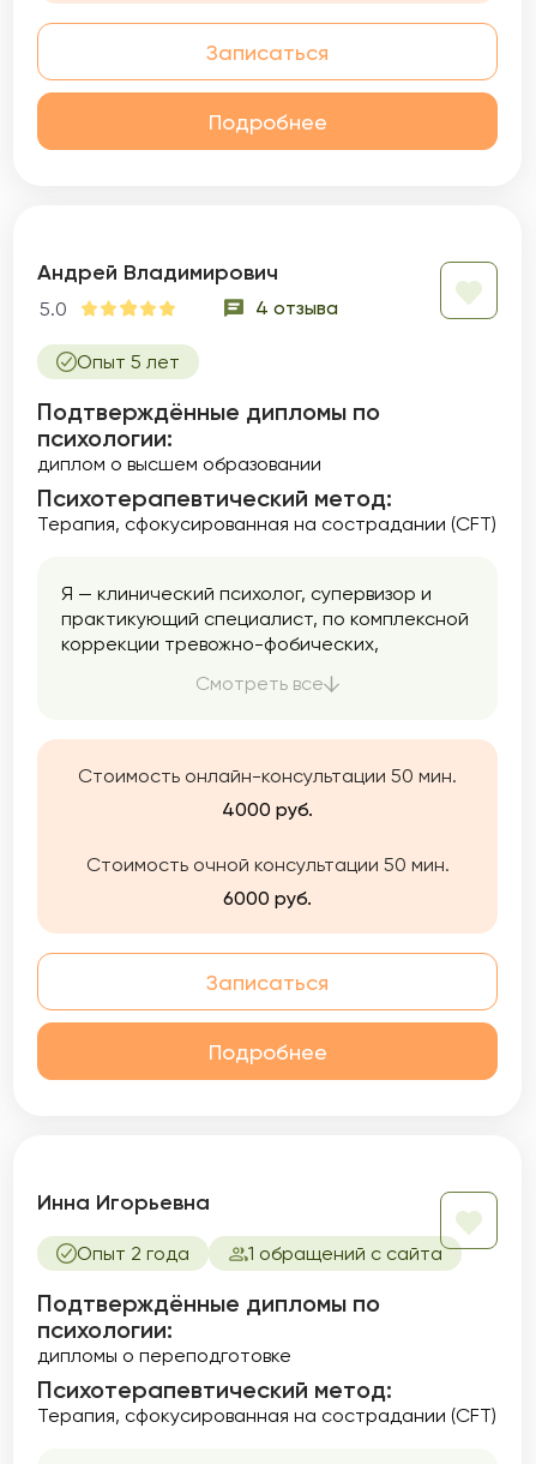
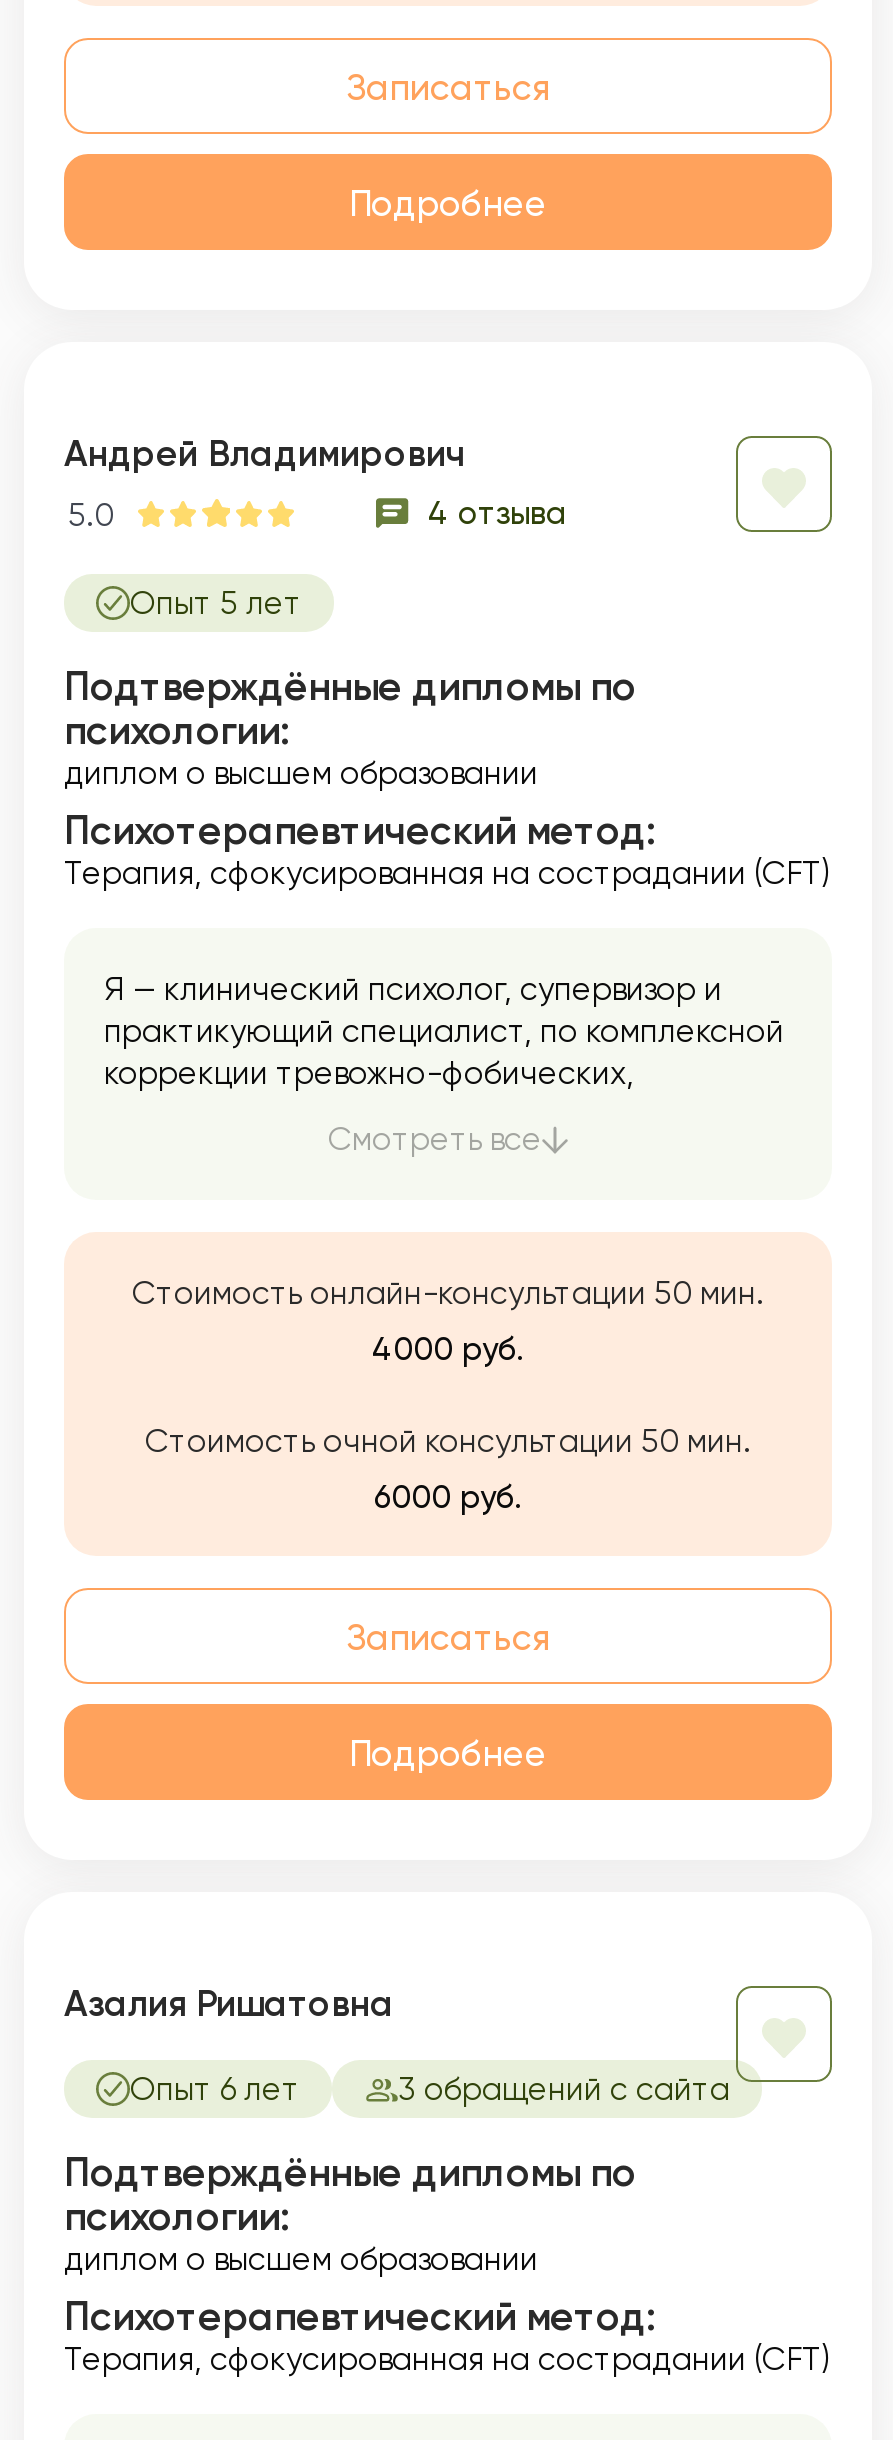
[37,1189,210,1216] Инна Игорьевна -> [64,1982,394,2026] Азалия Ришатовна
[77,1242,442,1265] Опыт 2 года | 1 обращений с сайта -> [130,2070,730,2108] Опыт 6 лет | 3 обращений с сайта
[37,1344,291,1367] дипломы о переподготовке -> [64,2240,538,2278] диплом о высшем образовании

